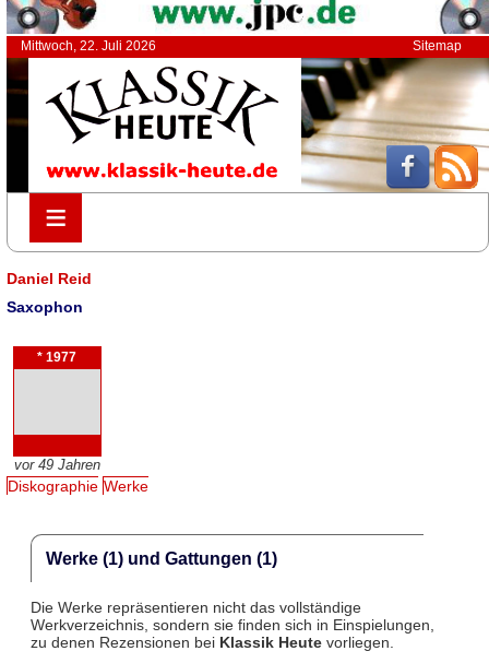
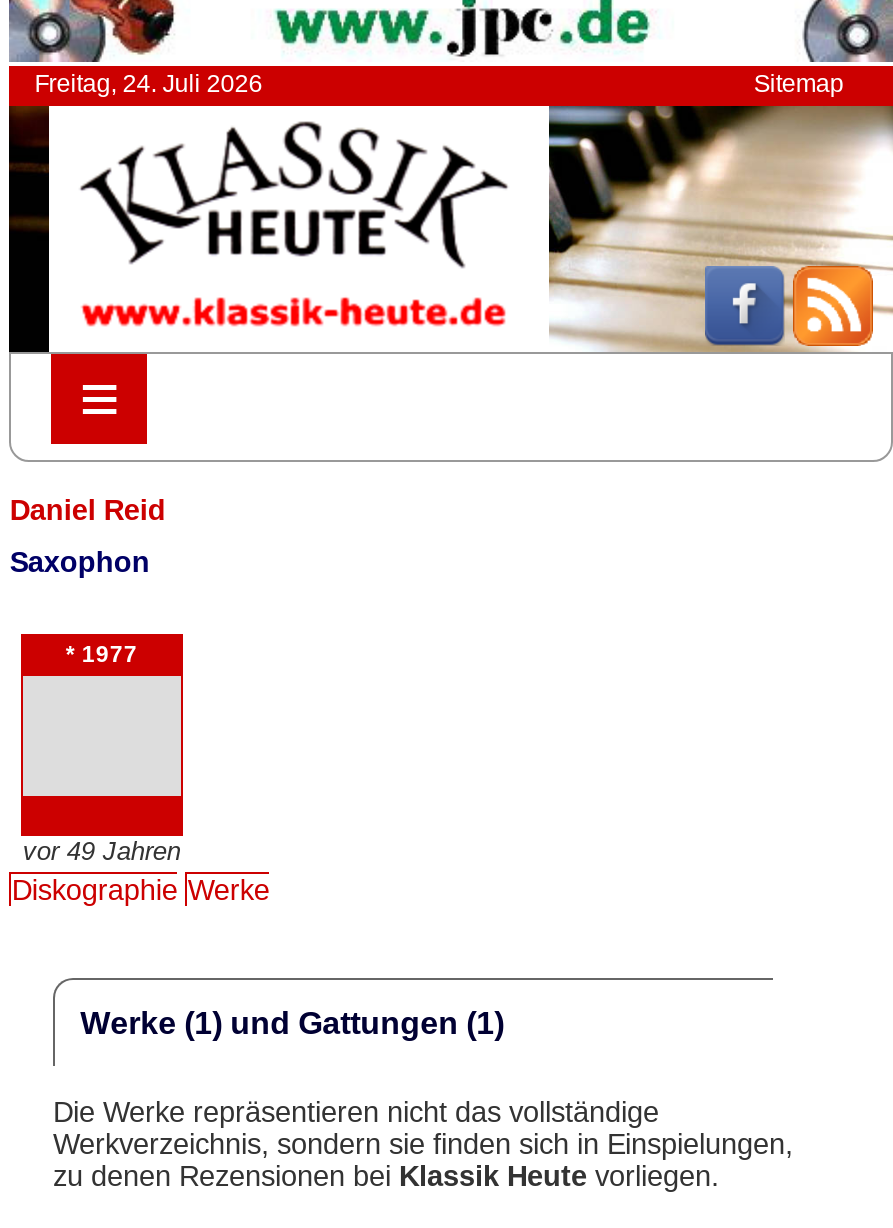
[20,38,156,54] Mittwoch, 22. Juli 2026 -> [34,70,262,98] Freitag, 24. Juli 2026

